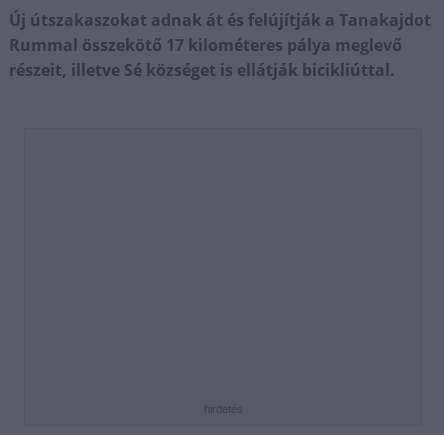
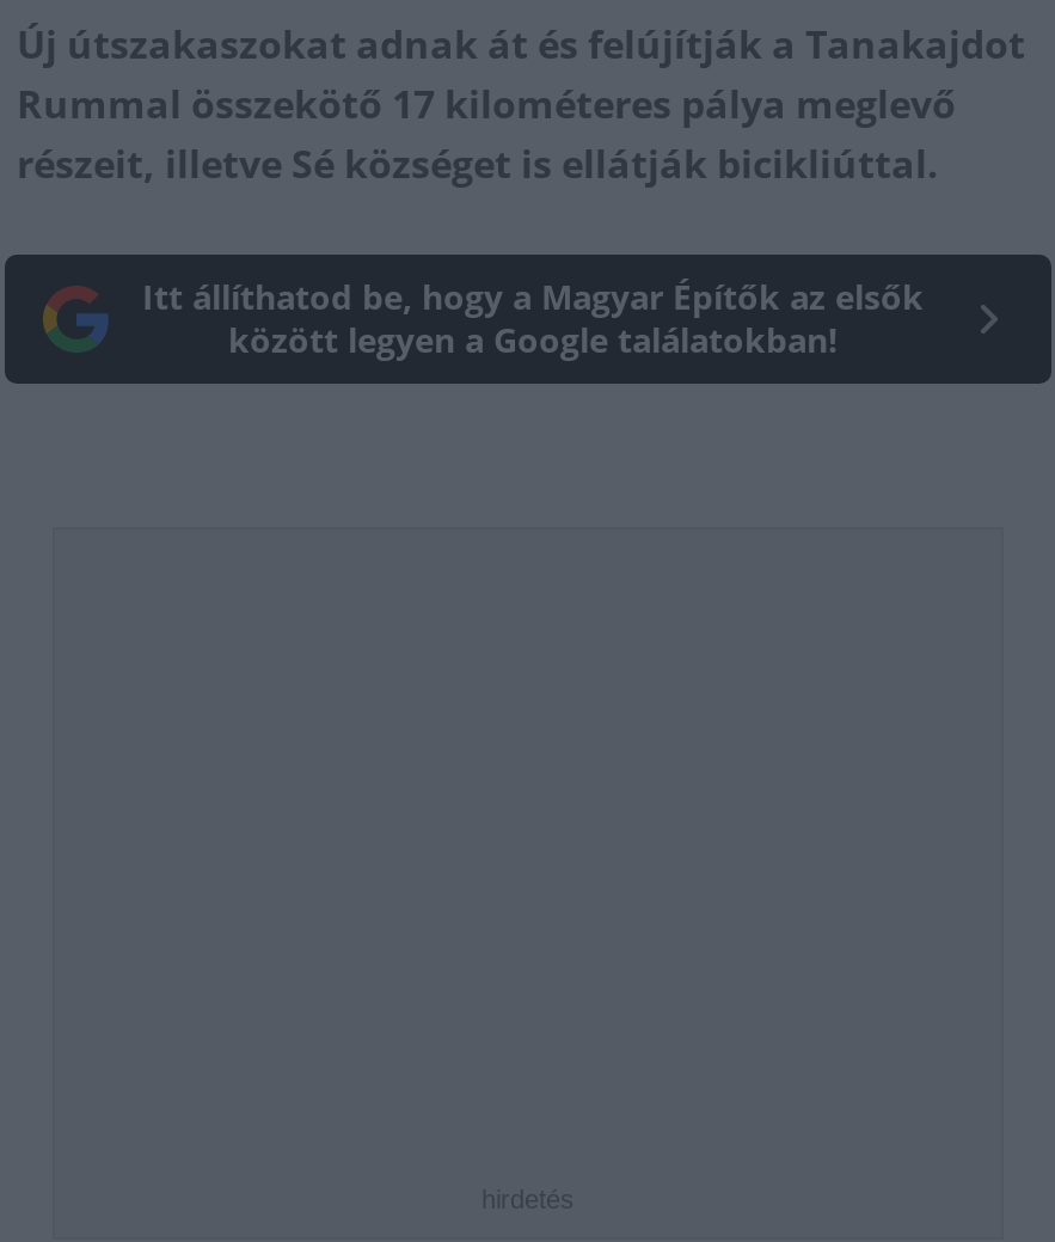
none -> [142,273,924,361] Itt állíthatod be, hogy a Magyar Építők az elsők | között legyen a Google találatokban!

